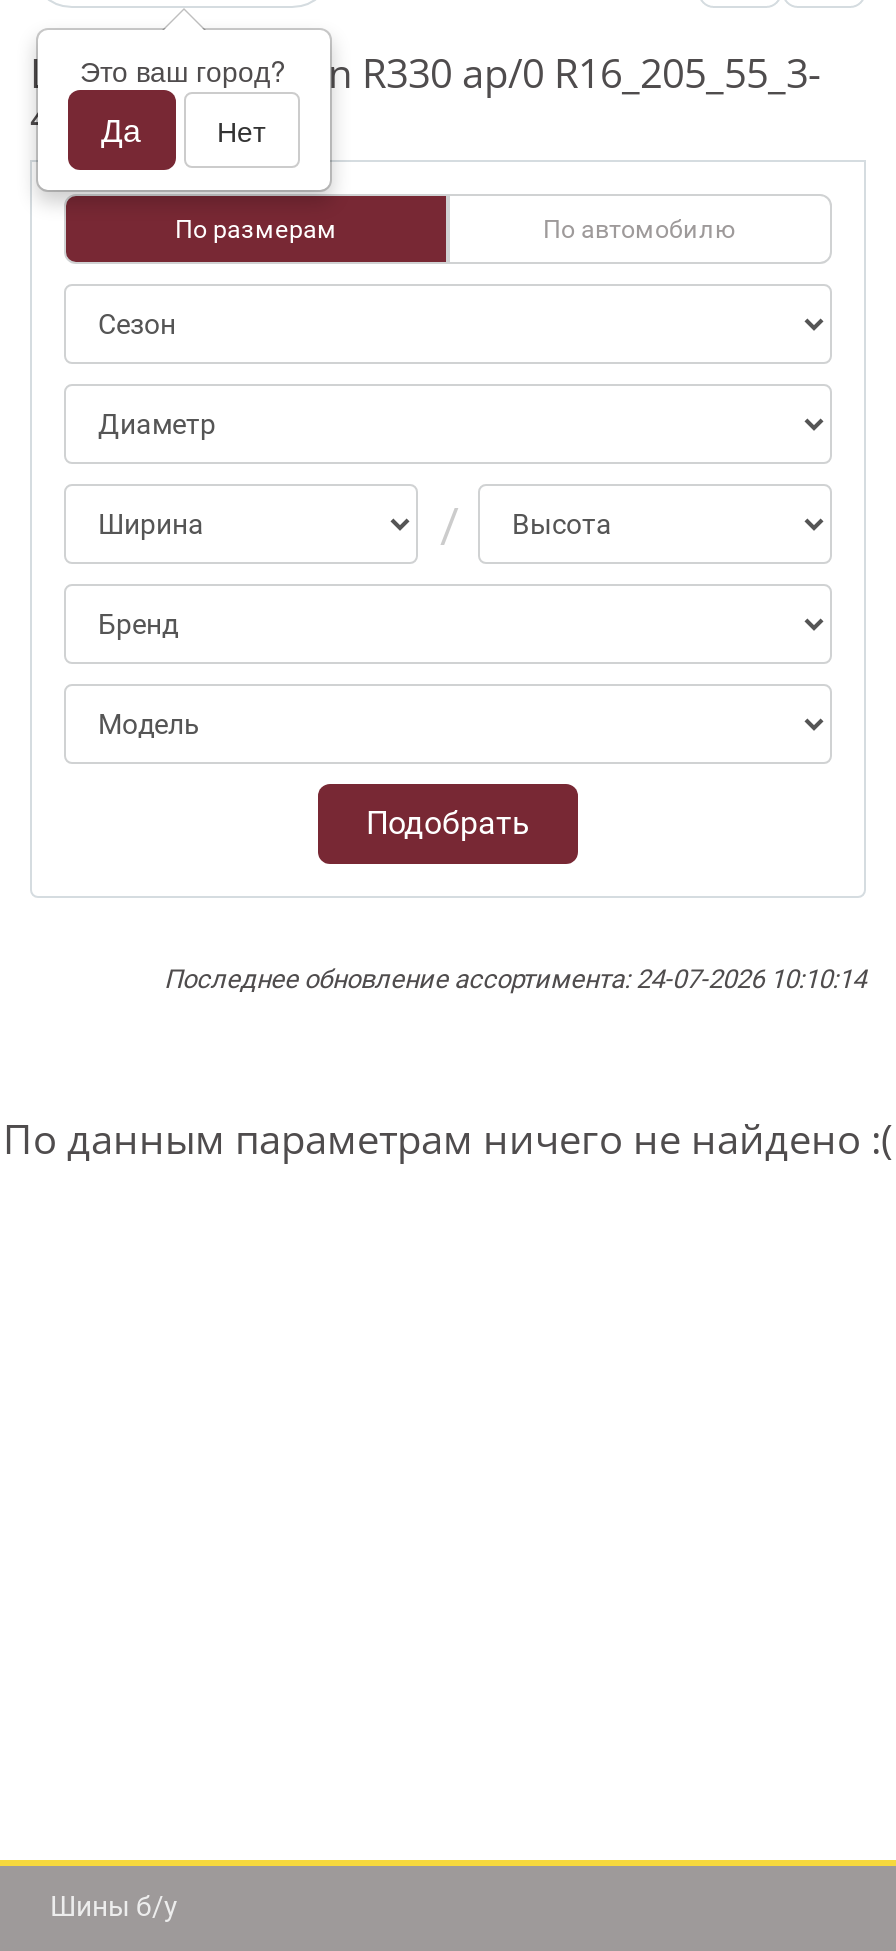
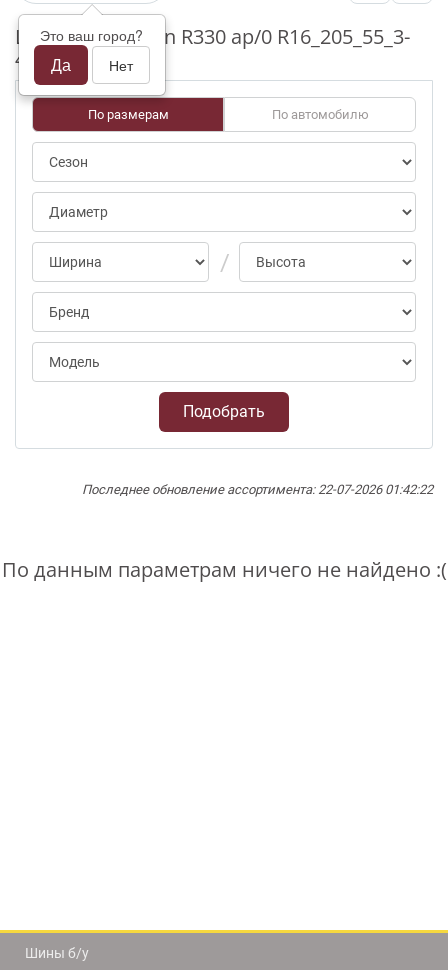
[164,964,866,994] Последнее обновление ассортимента: 24-07-2026 10:10:14 -> [82,482,433,497] Последнее обновление ассортимента: 22-07-2026 01:42:22

